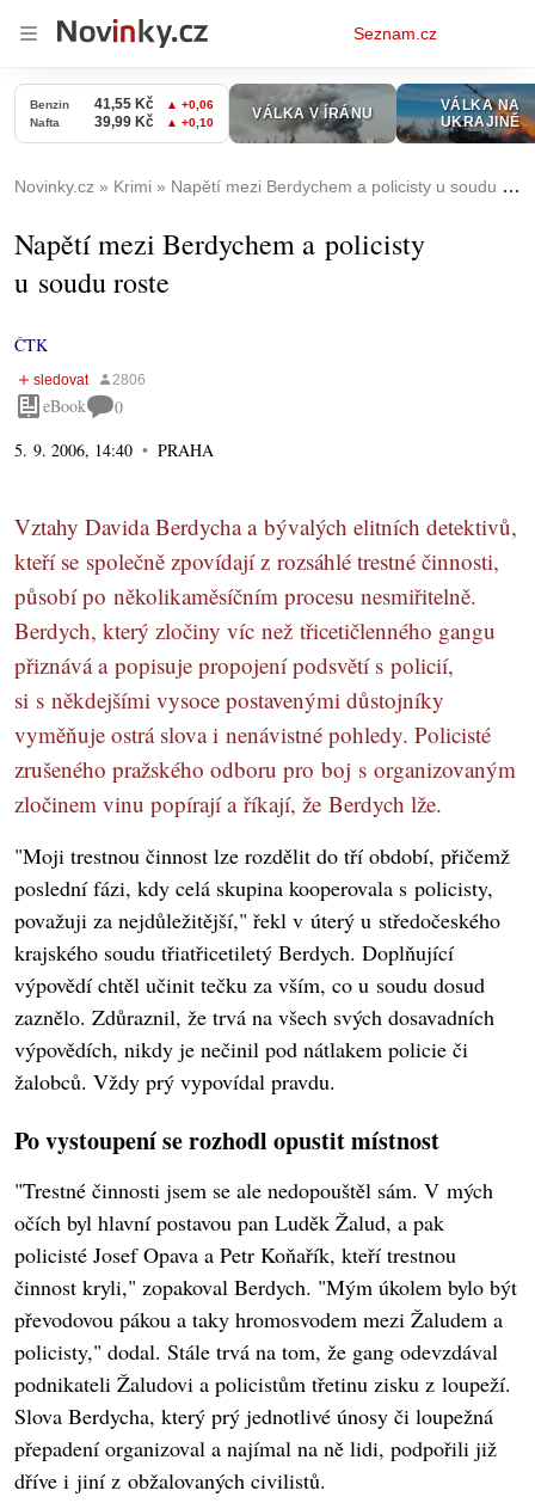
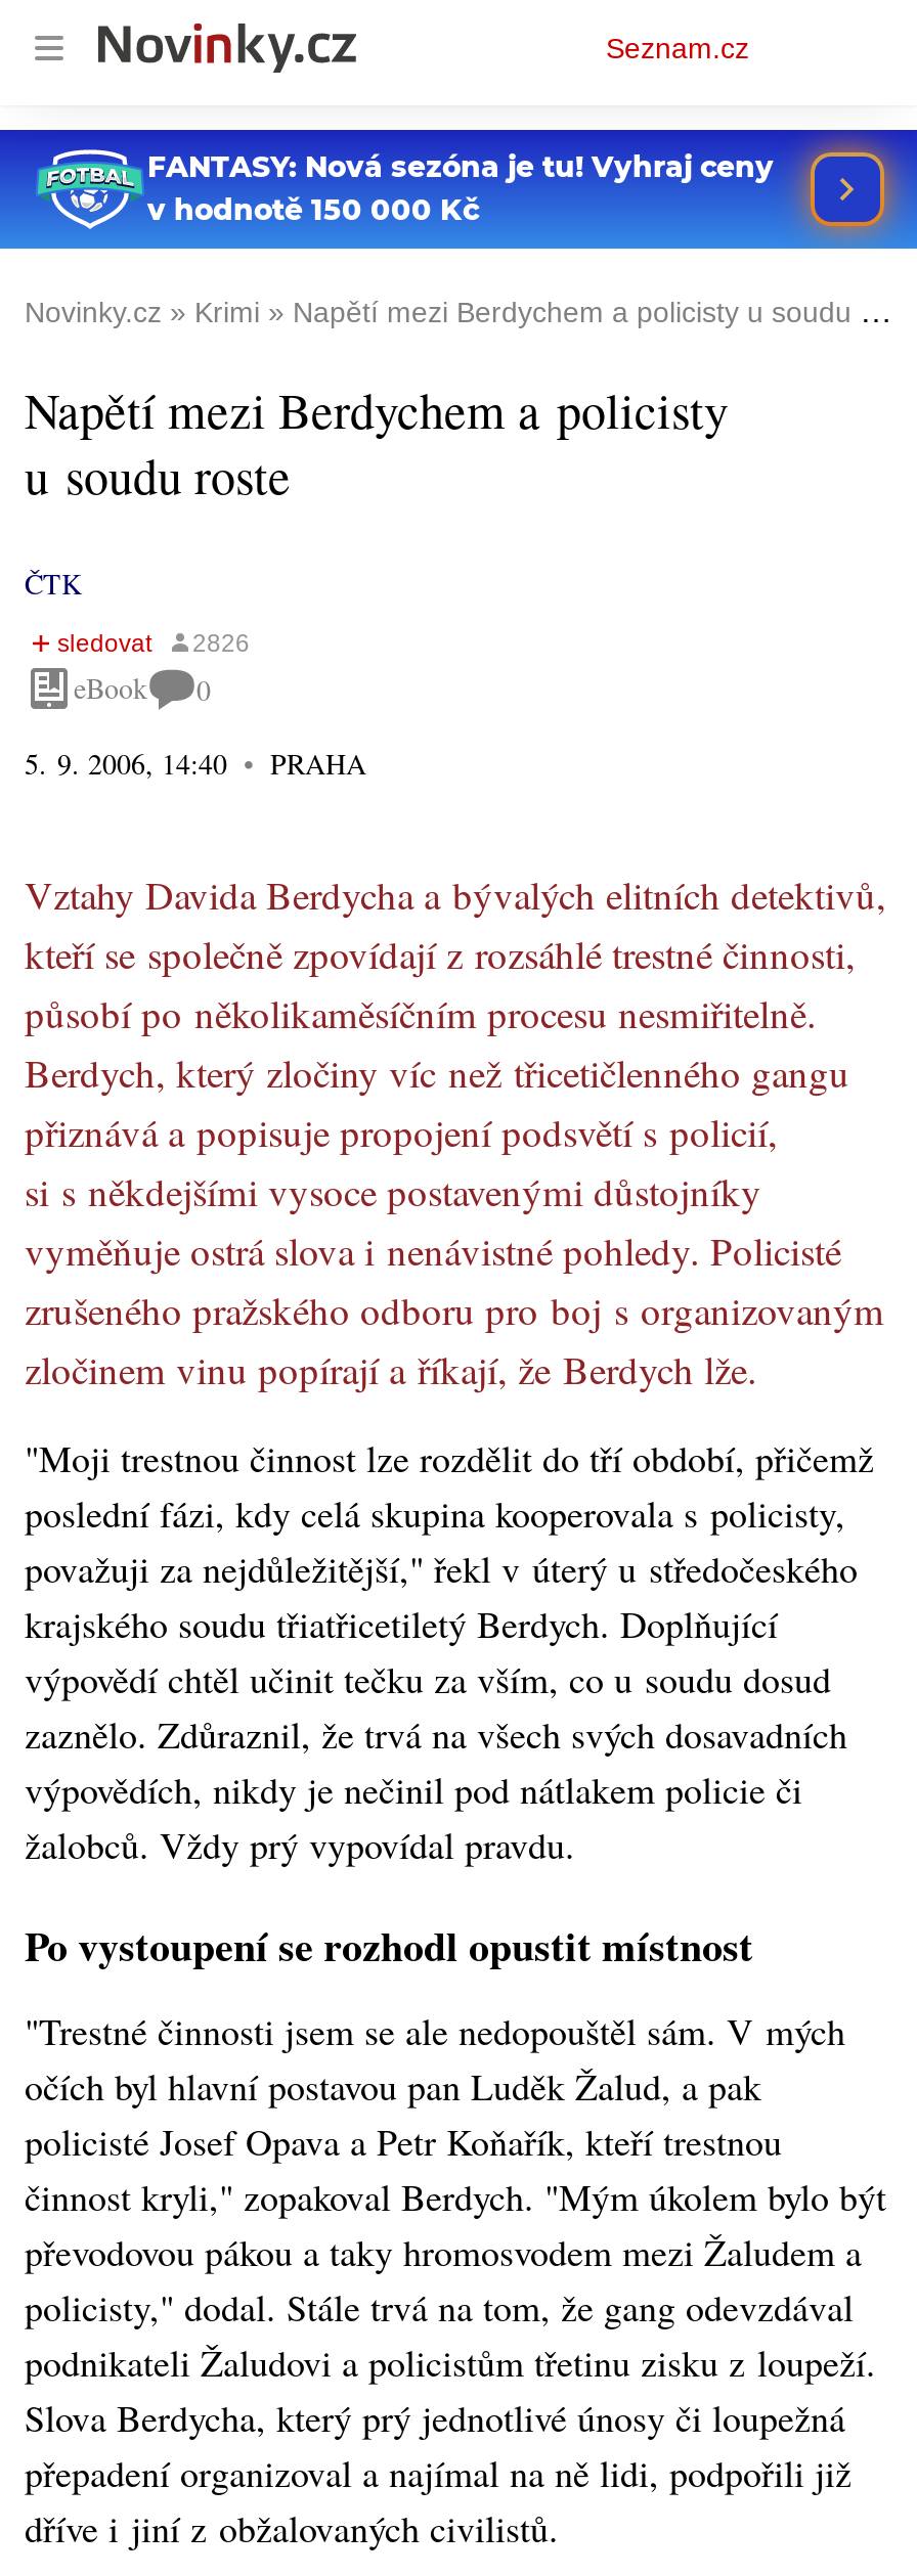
[4,81,531,149] [image] -> [6,128,911,251] [image]

